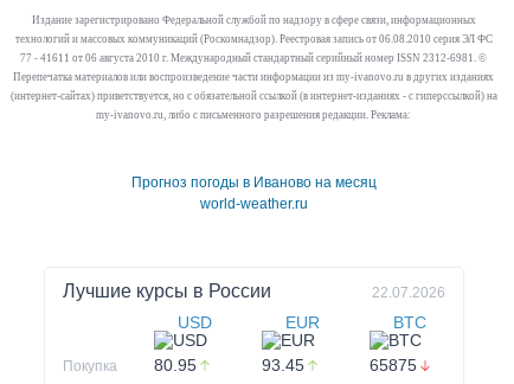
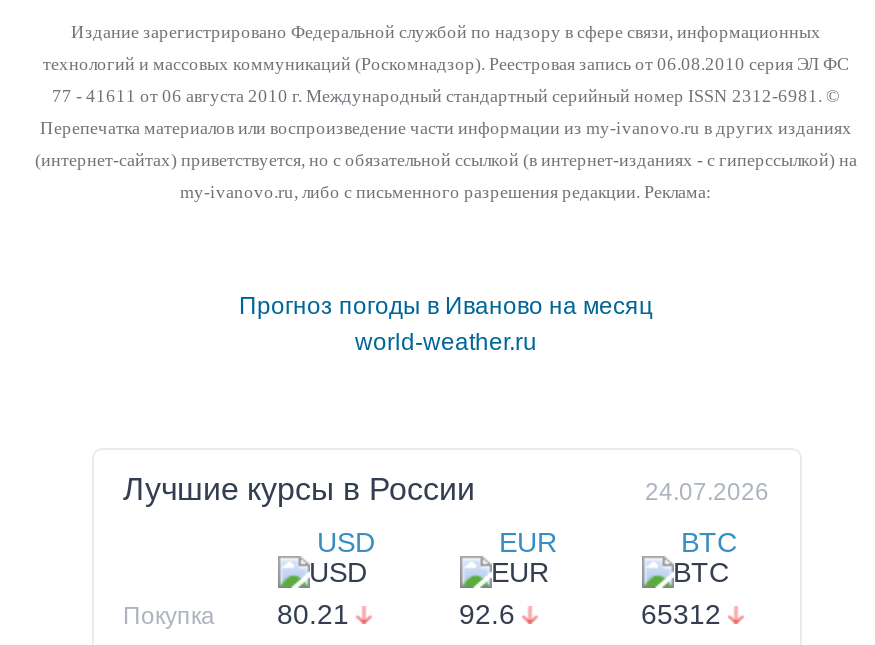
[371,285,445,301] 22.07.2026 -> [645,479,769,507] 24.07.2026
[153,356,196,375] 80.95 -> [277,599,349,631] 80.21
[261,356,304,375] 93.45 -> [459,599,515,631] 92.6
[369,356,416,375] 65875 -> [641,599,721,631] 65312

